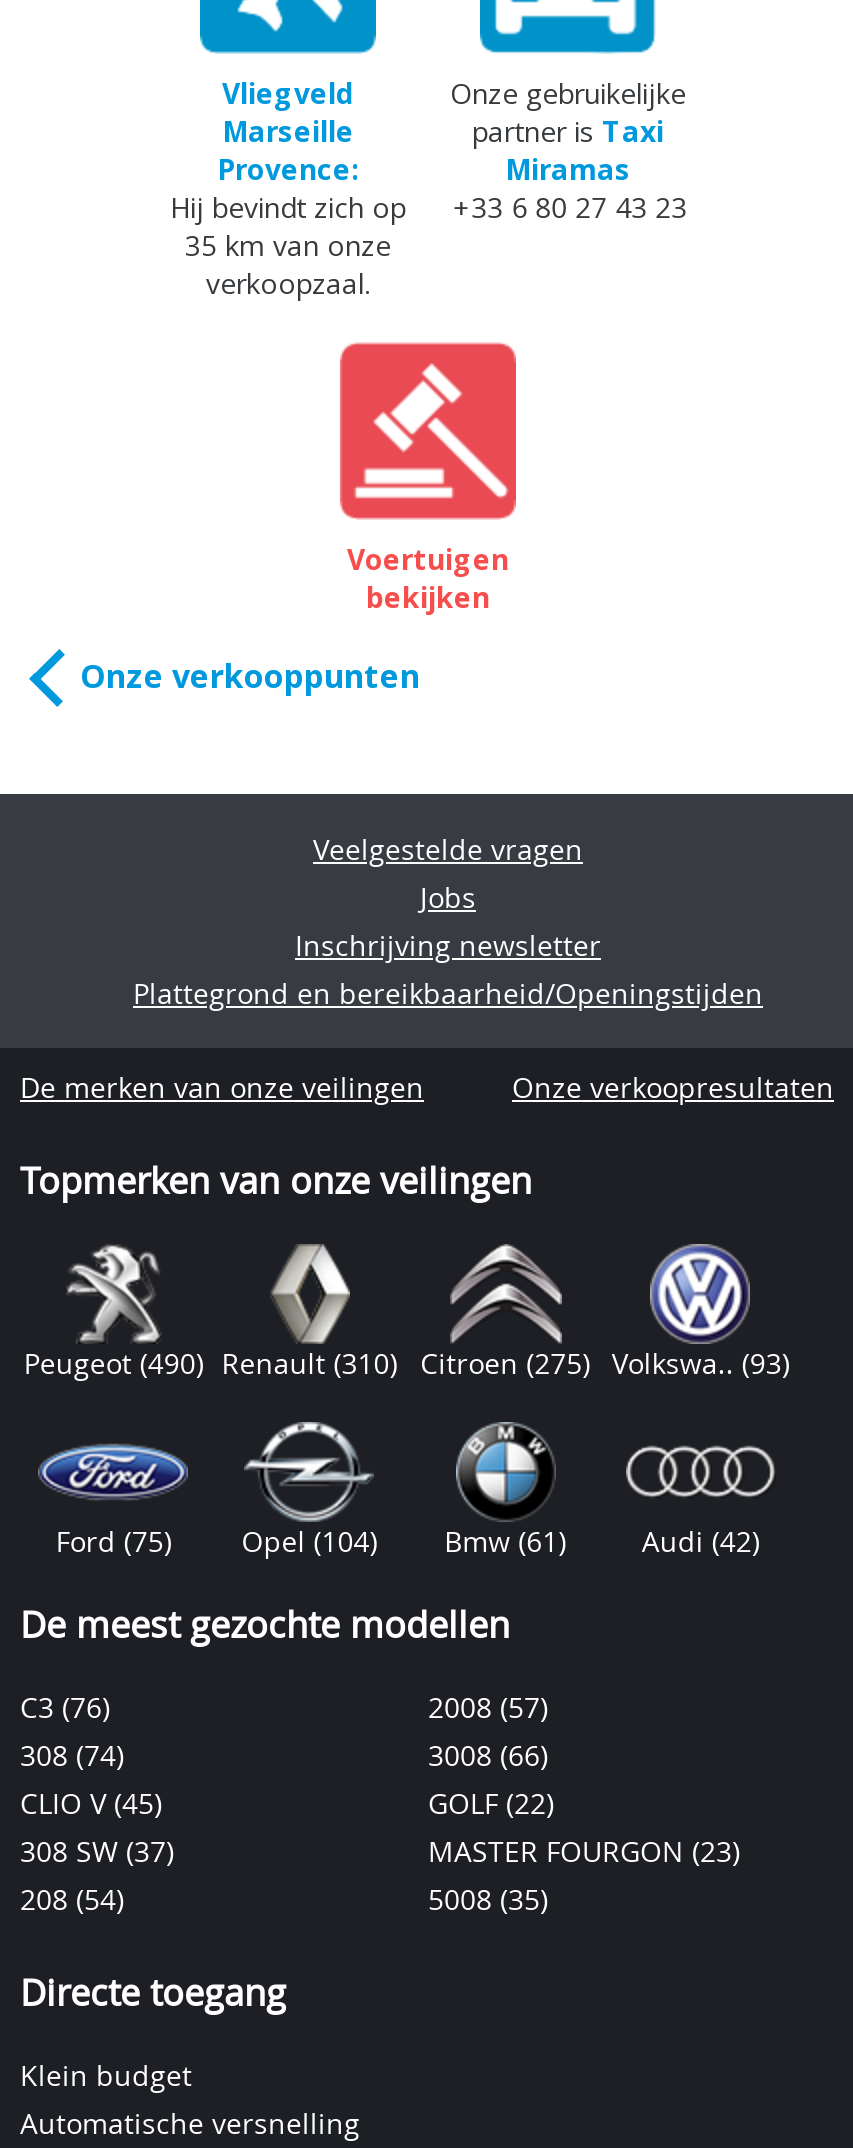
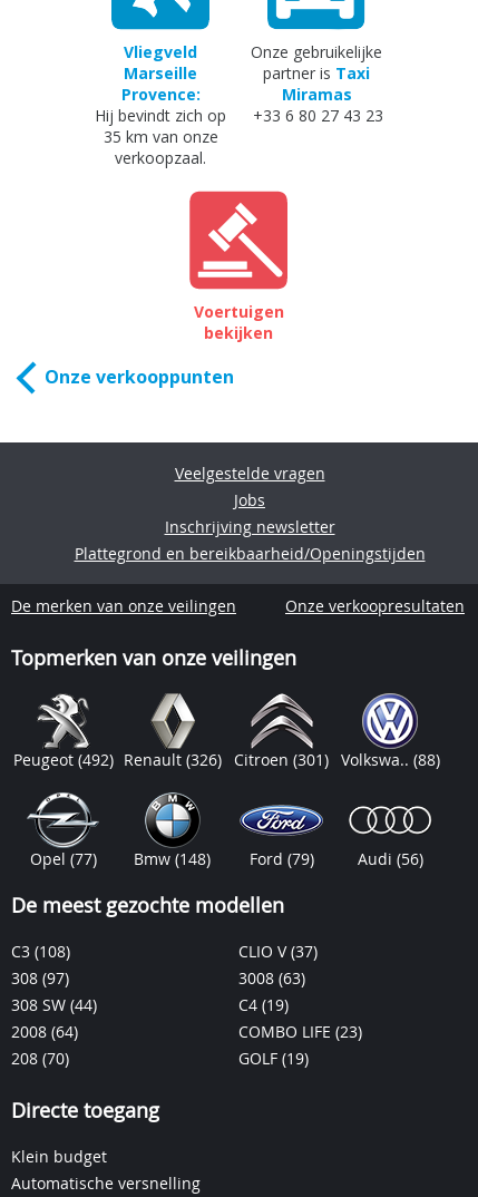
[24,1344,790,1382] Peugeot (490) Renault (310) Citroen (275) Volkswa.. (93) -> [13,749,440,770] Peugeot (492) Renault (326) Citroen (301) Volkswa.. (88)
[38,1422,760,1560] [image] | Ford (75) | Opel(104) | Bmw (61) | Audi (42) -> [22,791,423,869] [image] | Opel (77) | Bmw(148) | Ford (79) | Audi (56)
[244,1422,374,1508] [image] -> [137,792,206,840] [image]
[432,1420,578,1508] [image] -> [240,792,324,840] [image]
[20,1688,174,1918] C3 (76) | 308 (74) | CLIO V (45) | 308 SW (37) | 208 (54) -> [11,941,97,1069] C3 (108) | 308 (97) | 308 SW (44) | 2008 (64) | 208 (70)
[428,1688,740,1918] 2008 (57) | 3008 (66) | GOLF (22) | MASTER FOURGON (23) | 5008 (35) -> [238,941,362,1069] CLIO V (37) | 3008 (63) | C4 (19) | COMBO LIFE (23) | GOLF (19)

